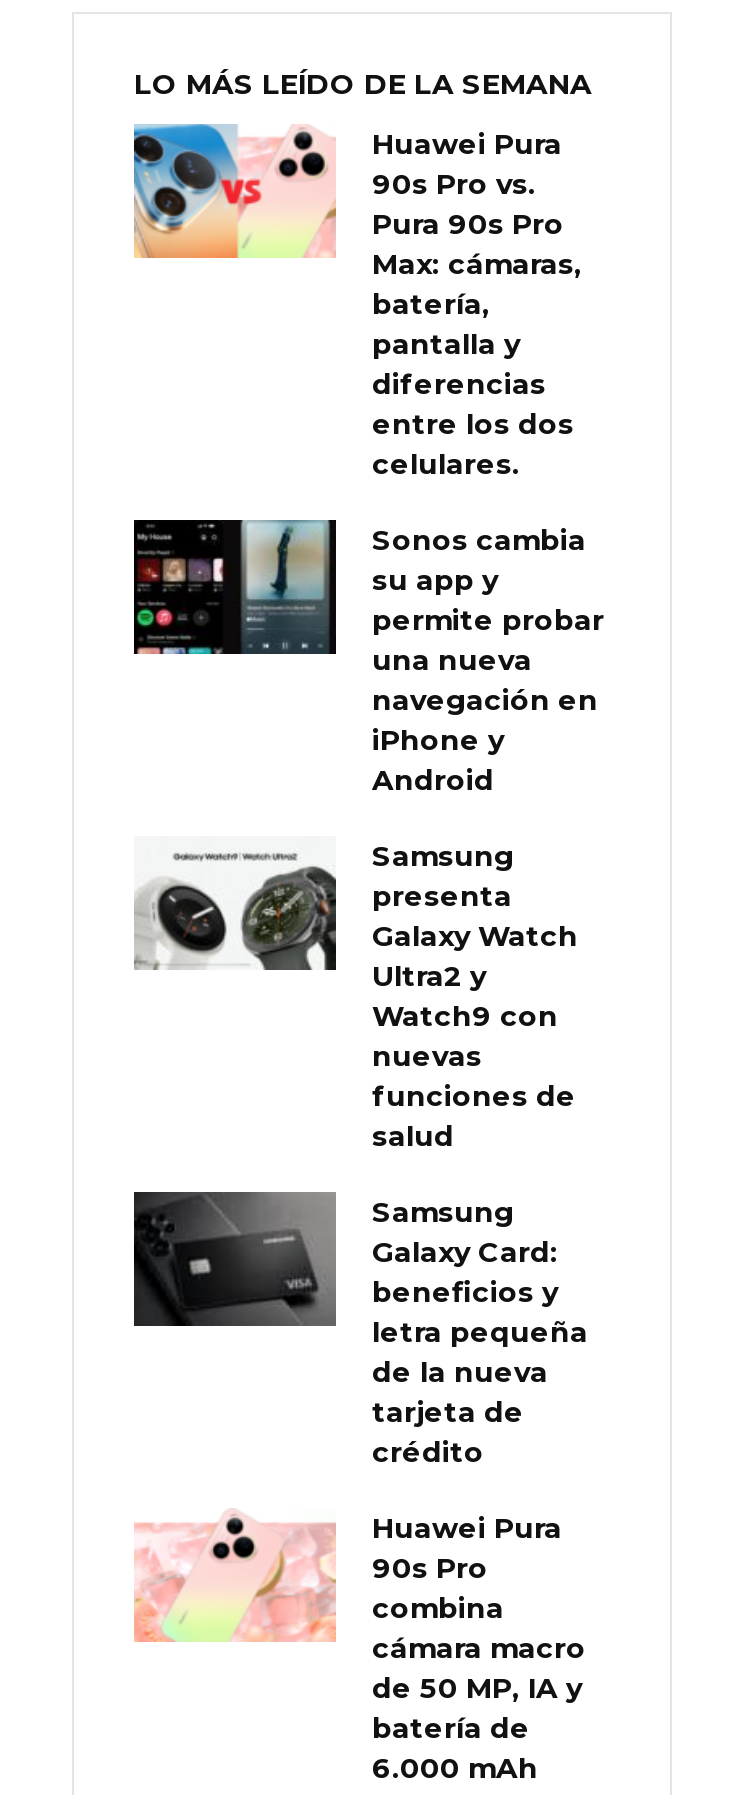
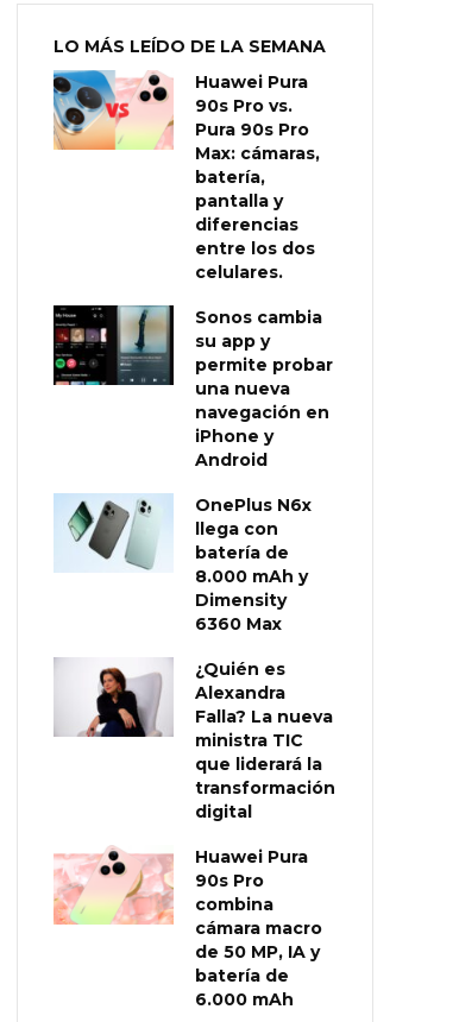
[134,838,578,1154] [image] | Samsung | presenta | Galaxy Watch | Ultra2 y | Watch9 con | nuevas | funciones de | salud -> [55,494,312,635] [image] | OnePlus N6x | llega con | batería de | 8.000 mAh y | Dimensity | 6360 Max
[132,1190,588,1470] [image] | Samsung | Galaxy Card: | beneficios y | letra pequeña | de la nueva | tarjeta de | crédito -> [54,657,335,822] [image] | ¿Quién es | Alexandra | Falla? La nueva | ministra TIC | que liderará la | transformación | digital

